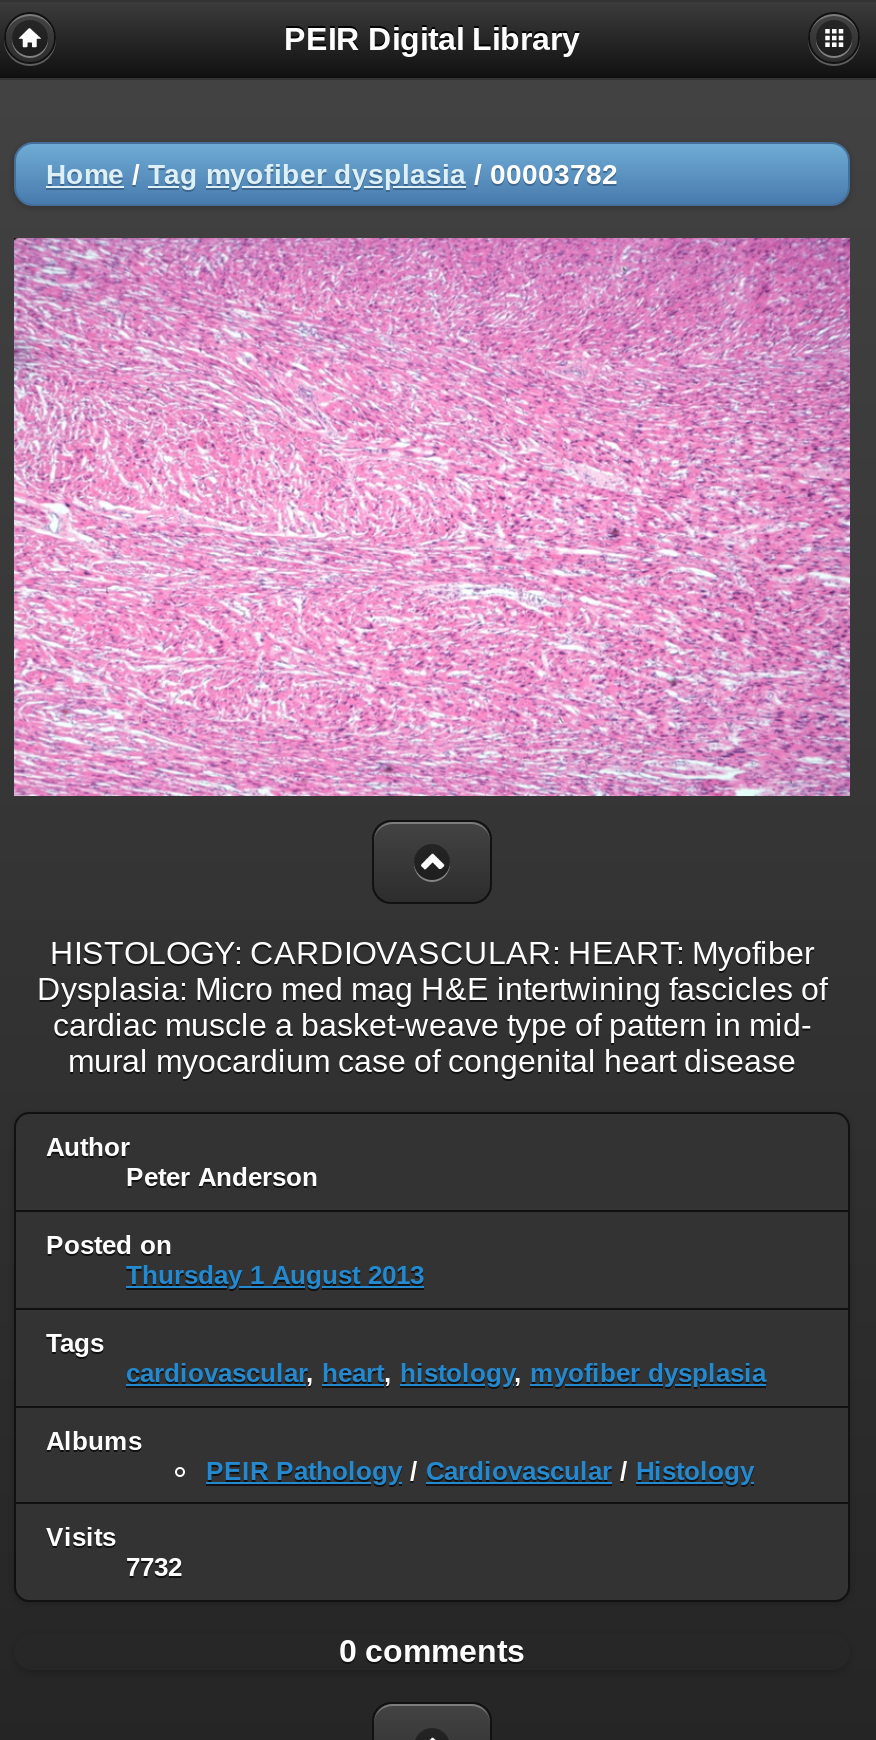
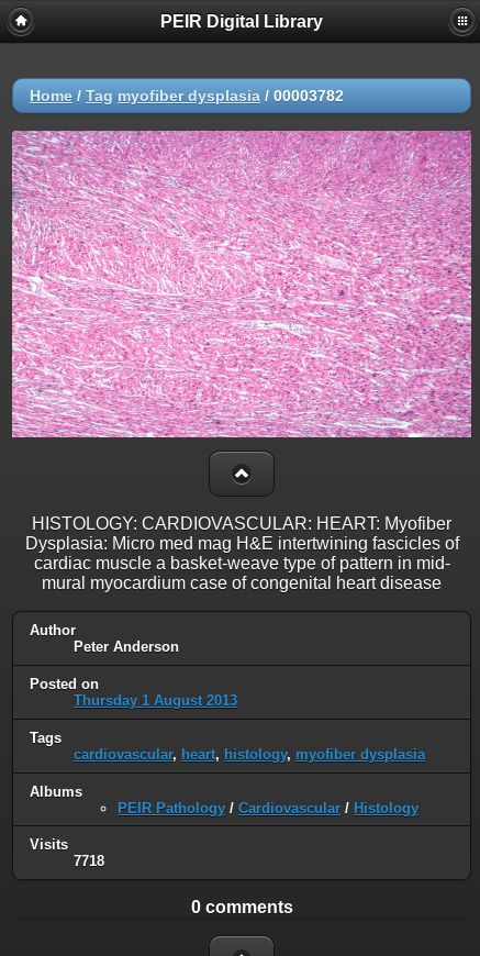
[126,1553,182,1583] 7732 -> [74,853,104,870] 7718

